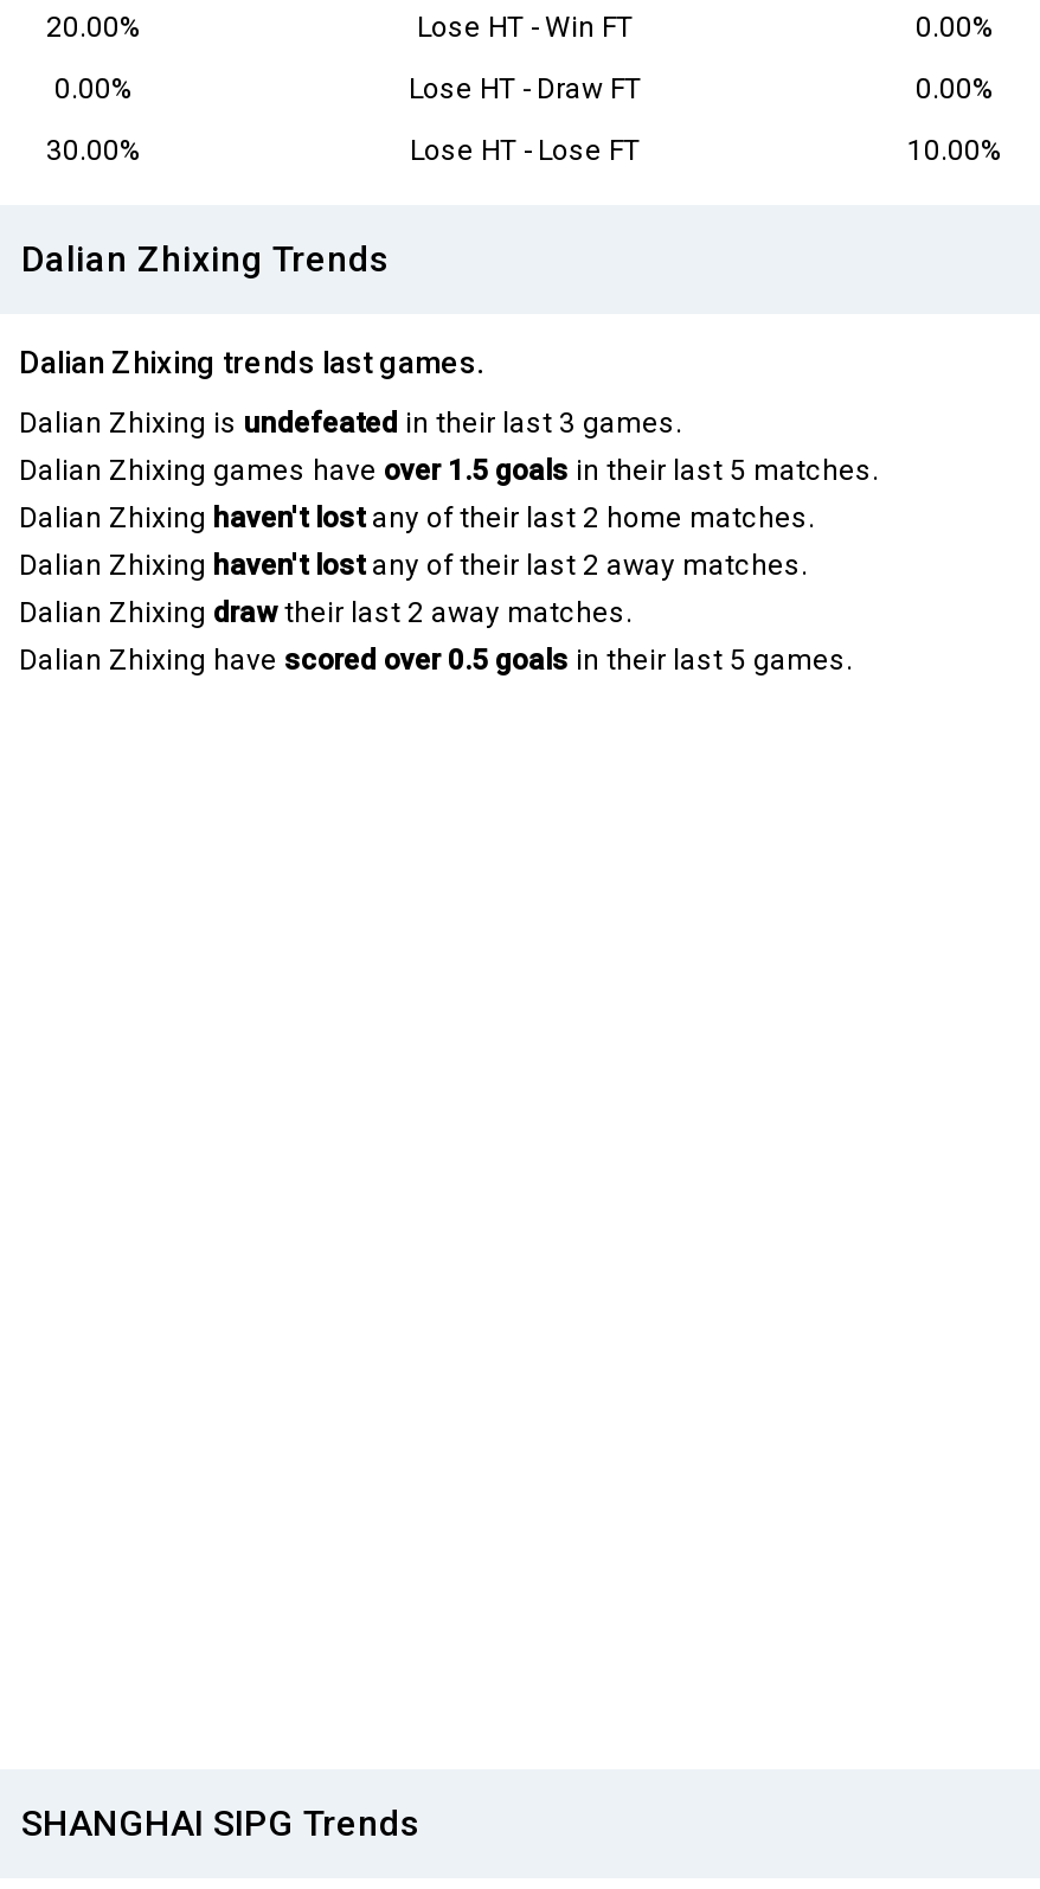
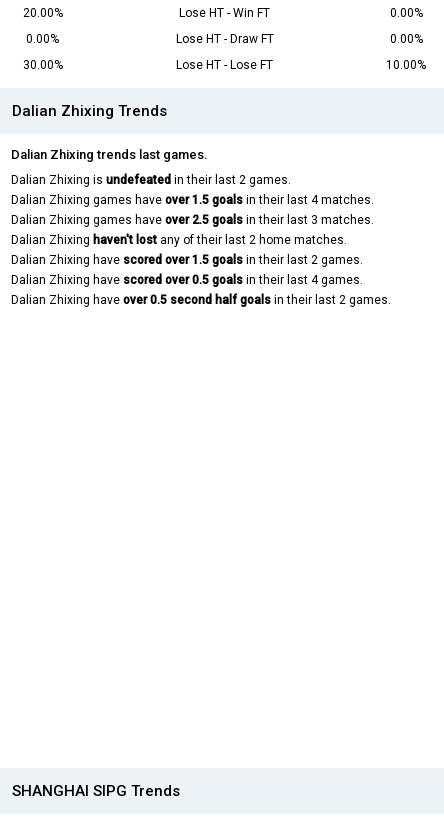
[19,407,879,488] Dalian Zhixing is undefeated in their last 3 games. | Dalian Zhixing games have over 1.5 goals in their last 5 matches. -> [11,173,374,227] Dalian Zhixing is undefeated in their last 2 games. | Dalian Zhixing games have over 1.5 goals in their last 4 matches. | Dalian Zhixing games have over 2.5 goals in their last 3 matches.
[19,549,853,677] Dalian Zhixing haven't lost any of their last 2 away matches. | Dalian Zhixing draw their last 2 away matches. | Dalian Zhixing have scored over 0.5 goals in their last 5 games. -> [11,253,391,307] Dalian Zhixing have scored over 1.5 goals in their last 2 games. | Dalian Zhixing have scored over 0.5 goals in their last 4 games. | Dalian Zhixing have over 0.5 second half goals in their last 2 games.

